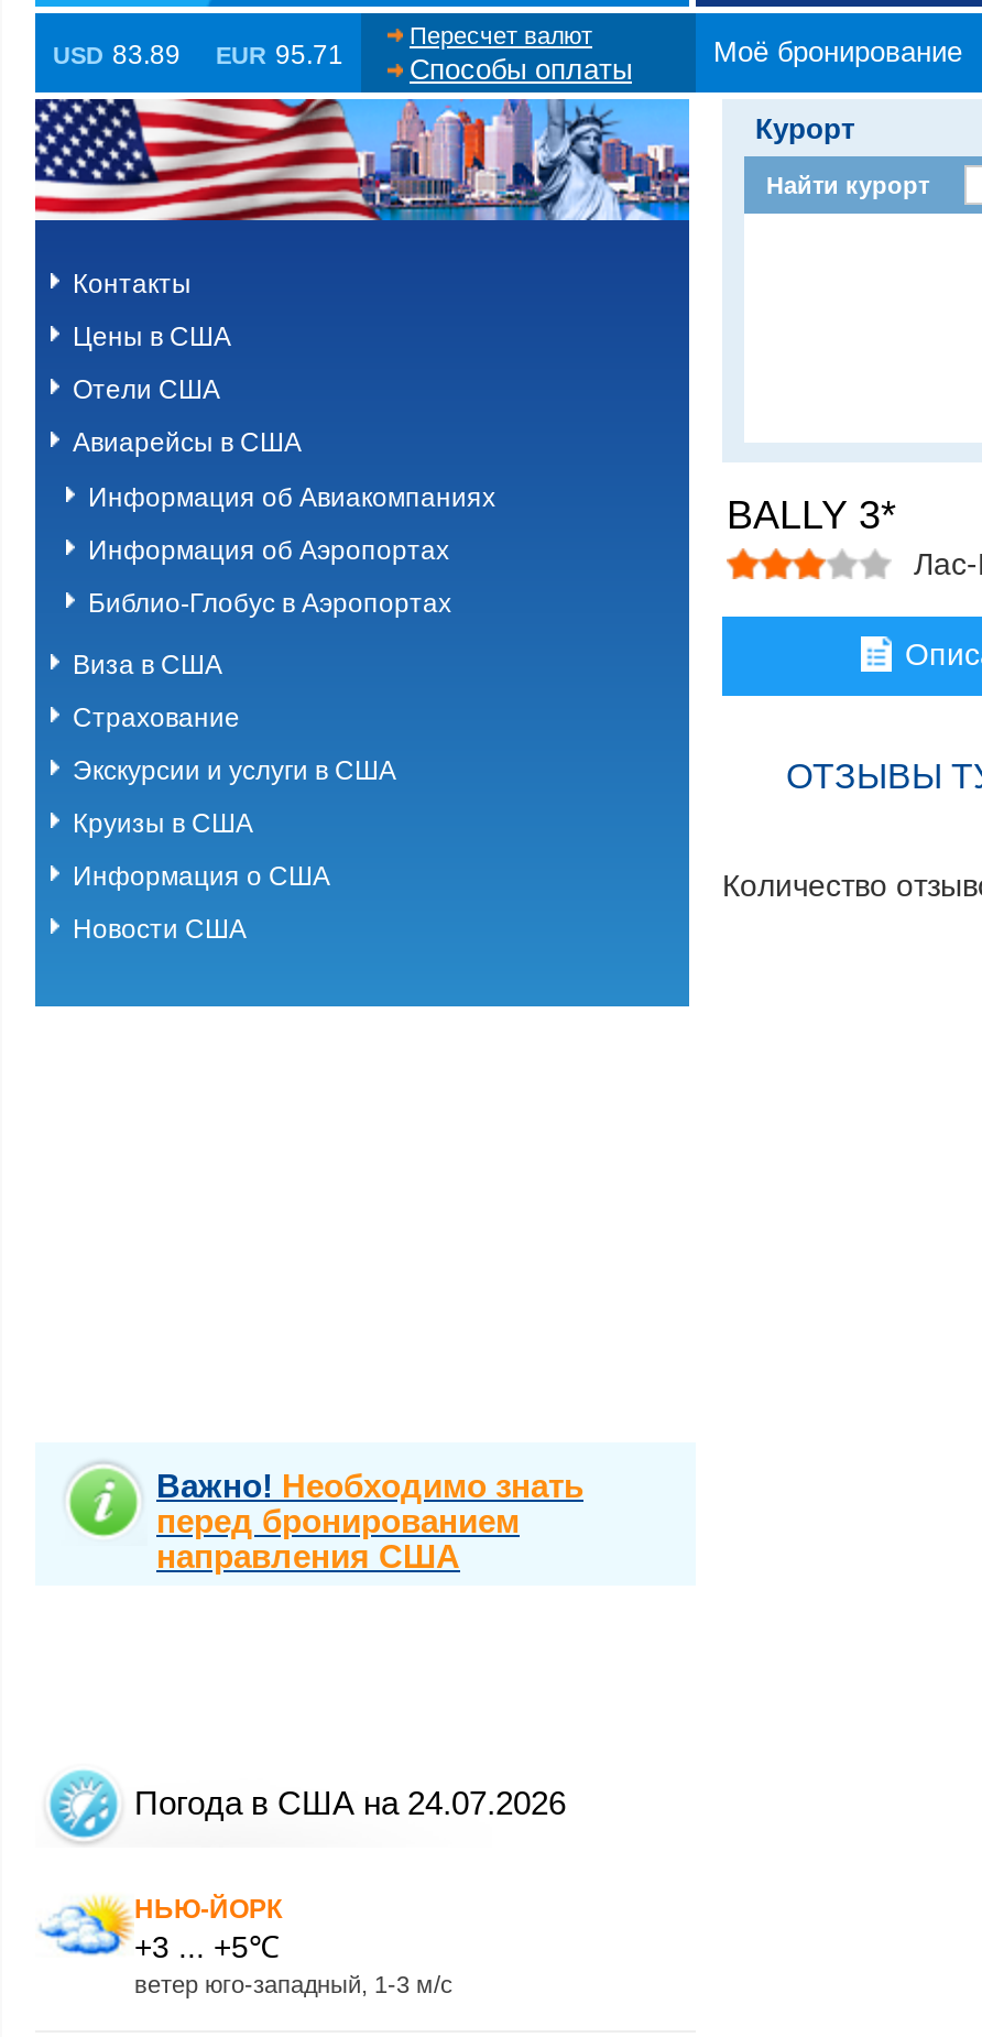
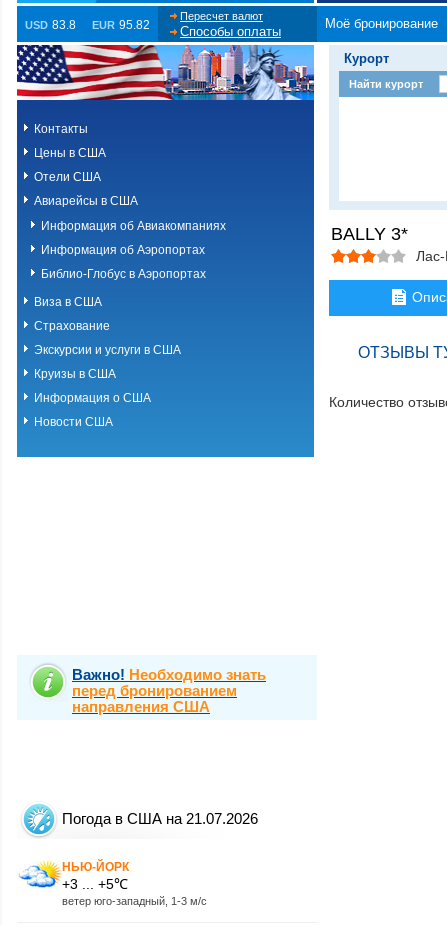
[53,40,181,70] USD 83.89 -> [25,18,76,32] USD 83.8
[216,40,343,70] EUR 95.71 -> [92,18,150,32] EUR 95.82
[134,1784,566,1821] Погода в США на 24.07.2026 -> [62,810,258,827] Погода в США на 21.07.2026

